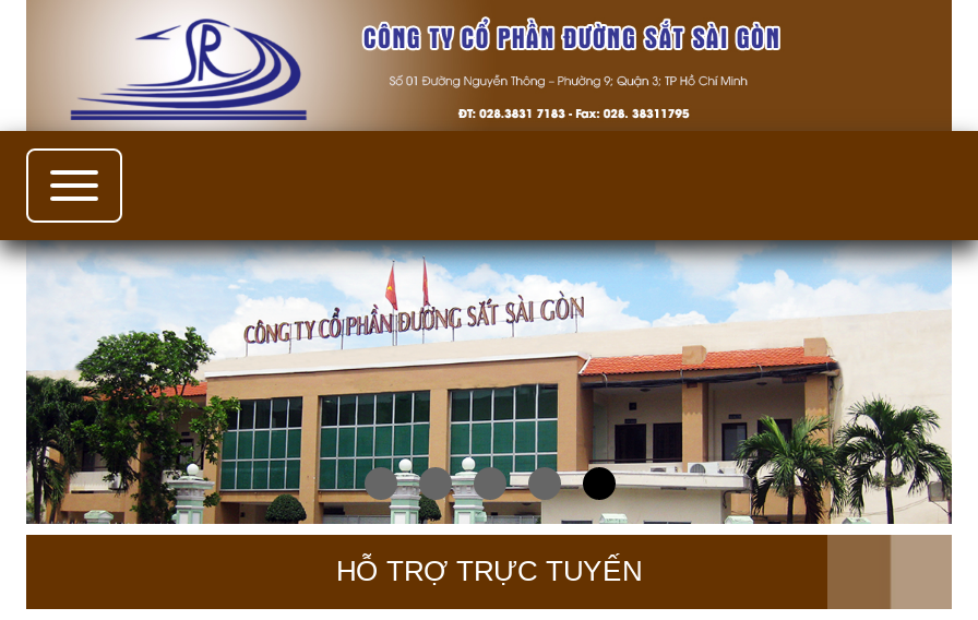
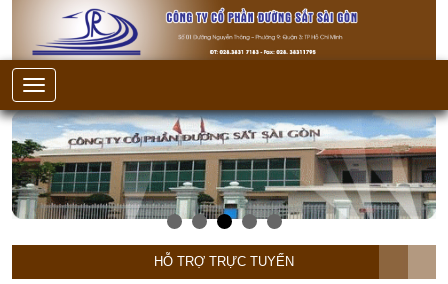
[24,247,954,526] [image] -> [11,114,437,240] [image]

